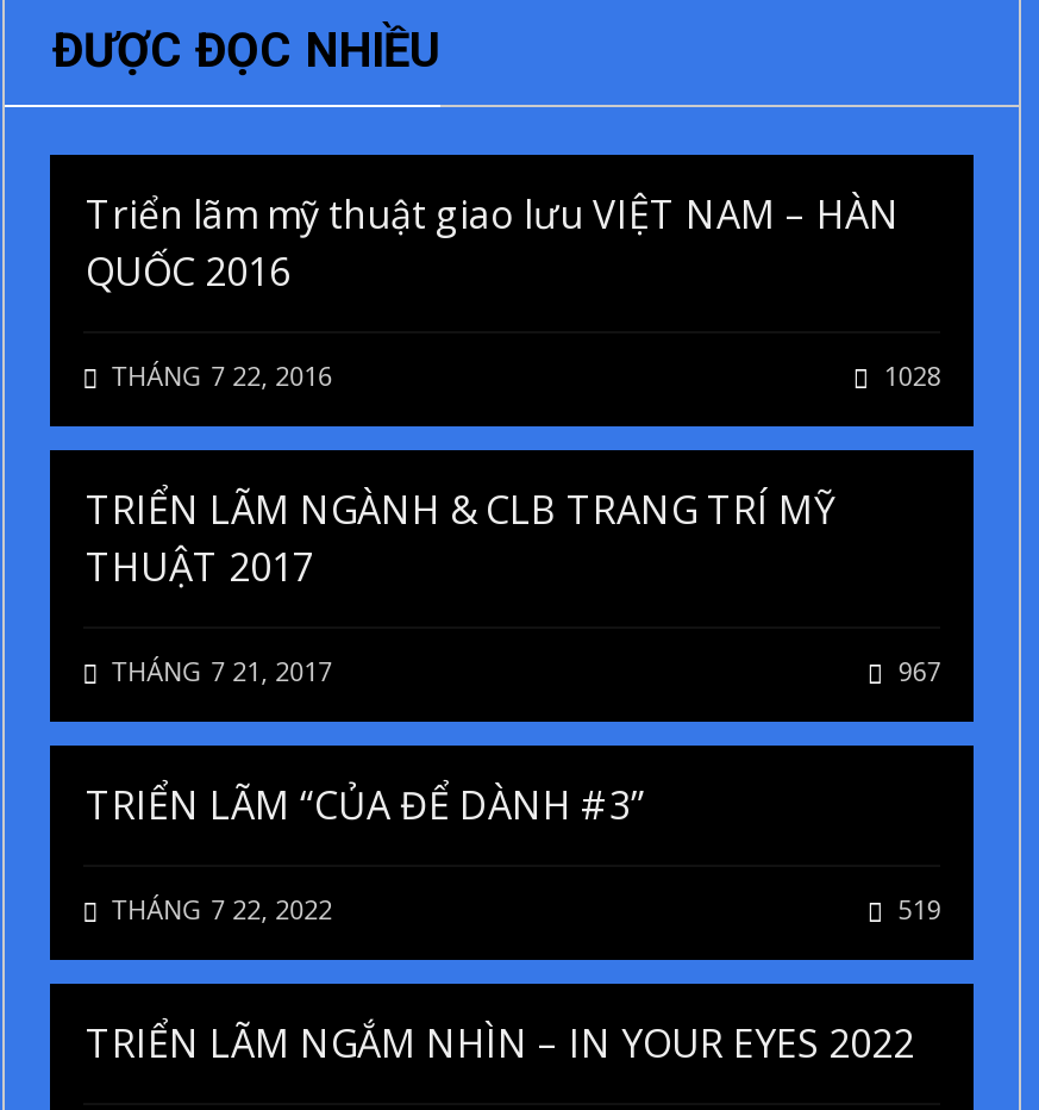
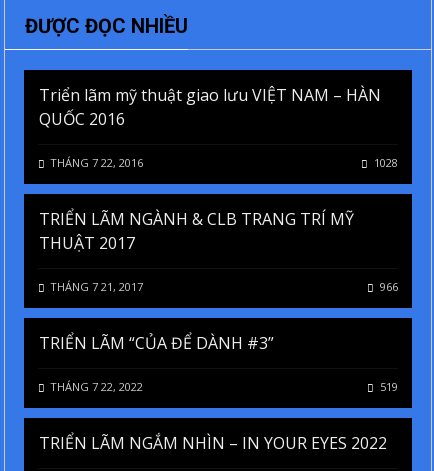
[891,653,941,688] 967 -> [377,279,398,294] 966

